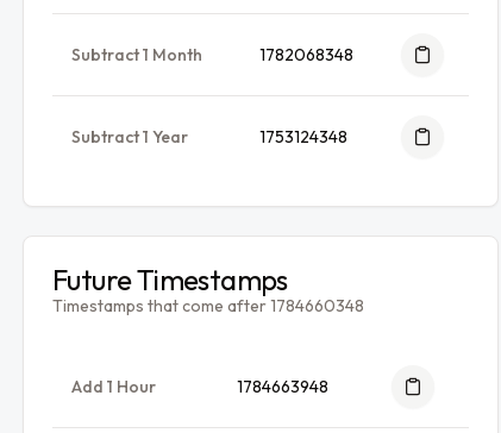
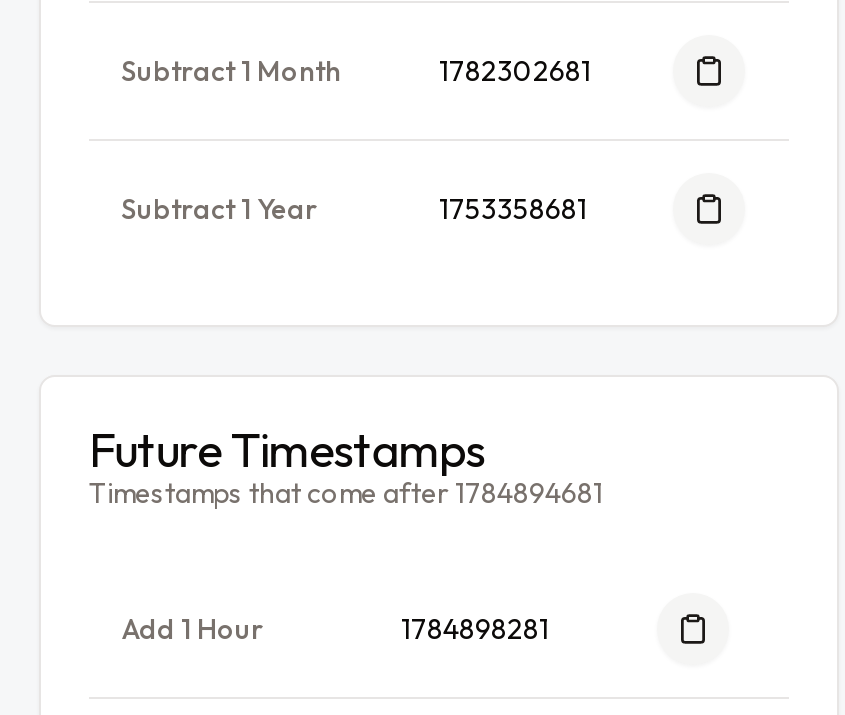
[259,44,353,65] 1782068348 -> [439,53,591,89] 1782302681
[259,126,347,148] 1753124348 -> [439,191,587,227] 1753358681
[52,295,364,316] Timestamps that come after 1784660348 -> [89,475,603,511] Timestamps that come after 1784894681
[237,376,328,397] 1784663948 -> [401,611,549,647] 1784898281

